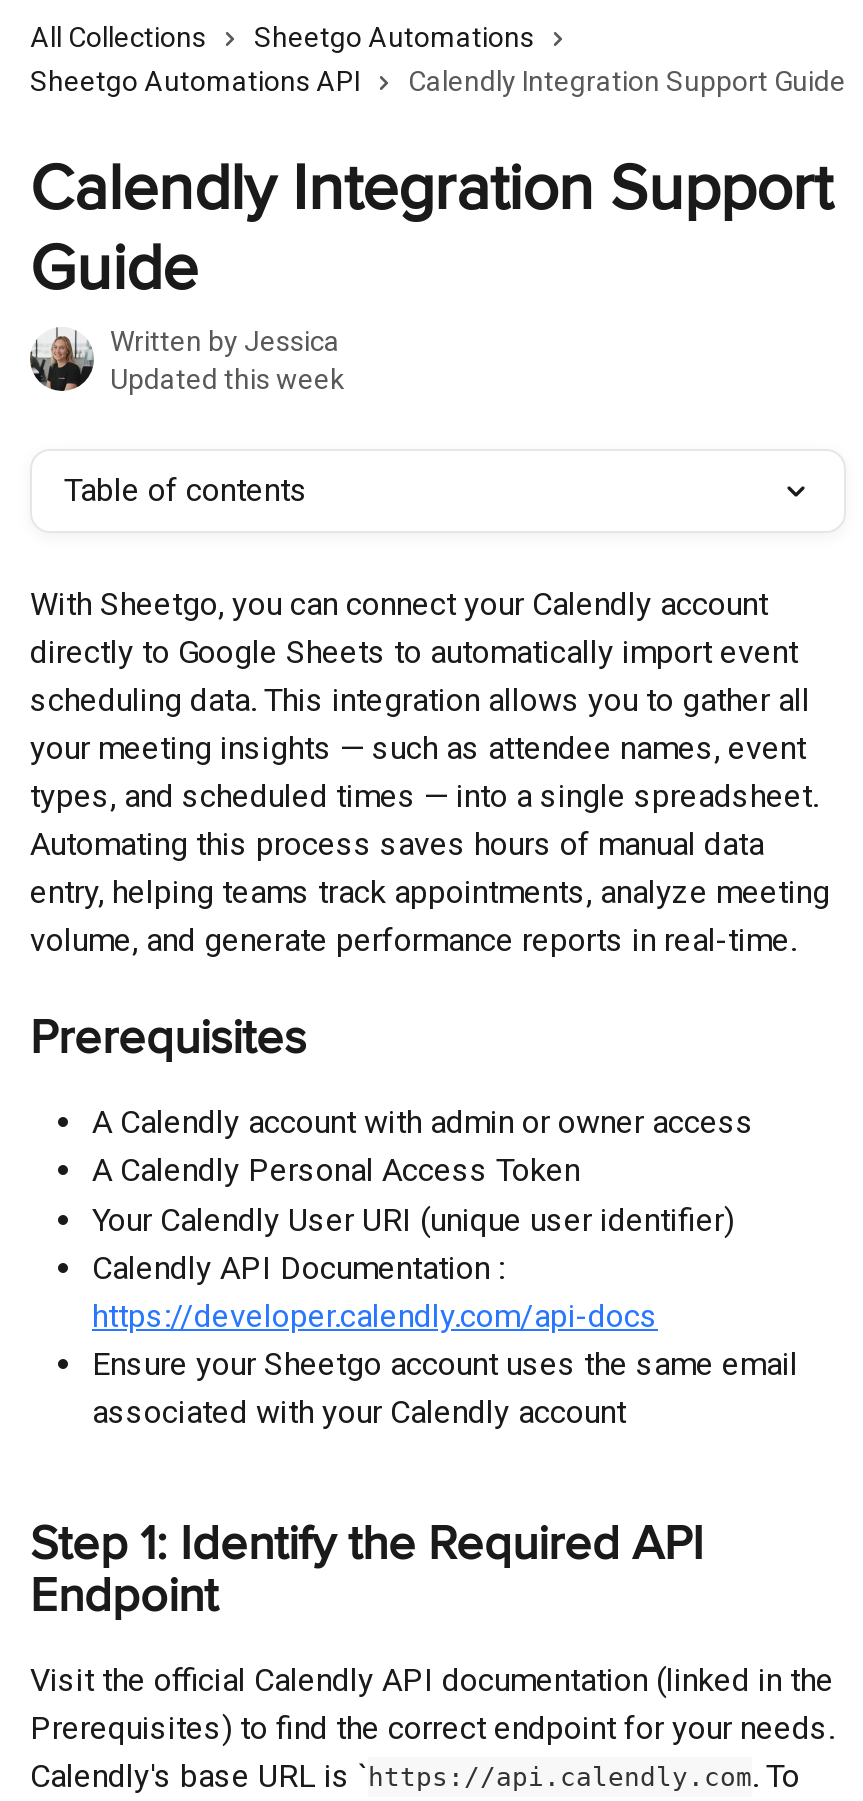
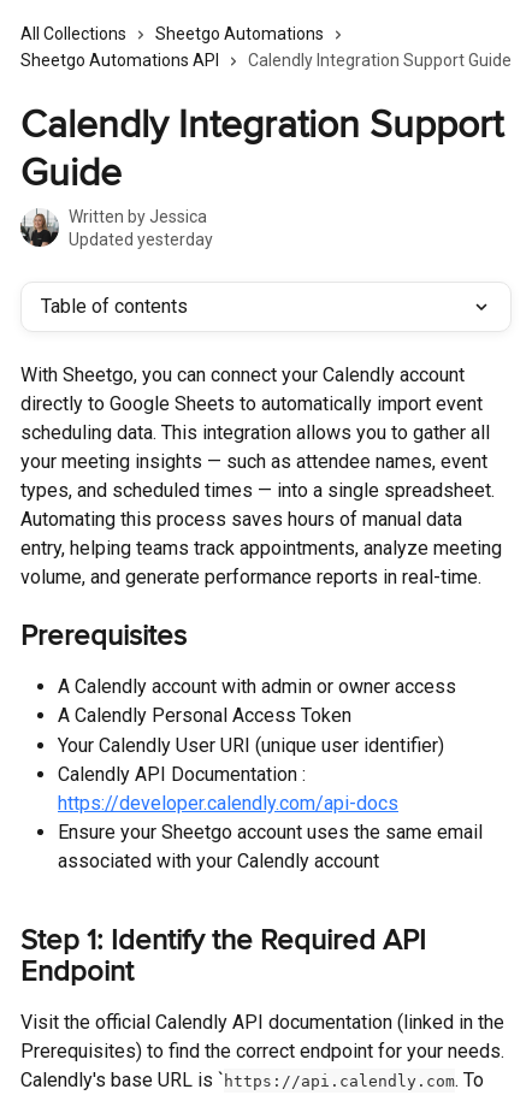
[110,363,344,395] Updated this week -> [69,230,213,249] Updated yesterday

